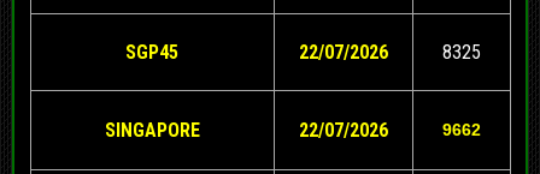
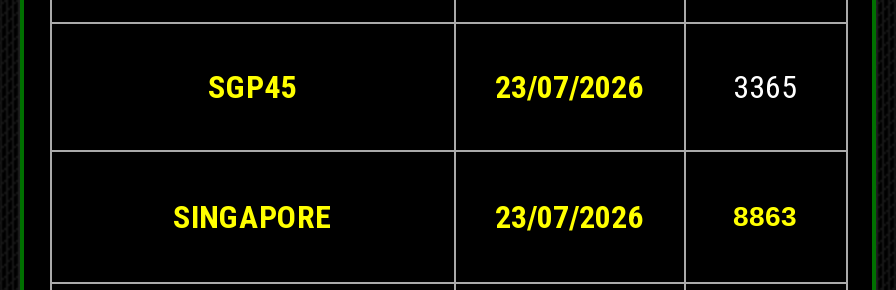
[298,41,388,64] 22/07/2026 -> [495,68,643,106] 23/07/2026
[442,41,480,64] 8325 -> [733,68,797,106] 3365
[298,119,388,142] 22/07/2026 -> [495,198,643,236] 23/07/2026
[442,120,480,139] 9662 -> [733,200,797,232] 8863

